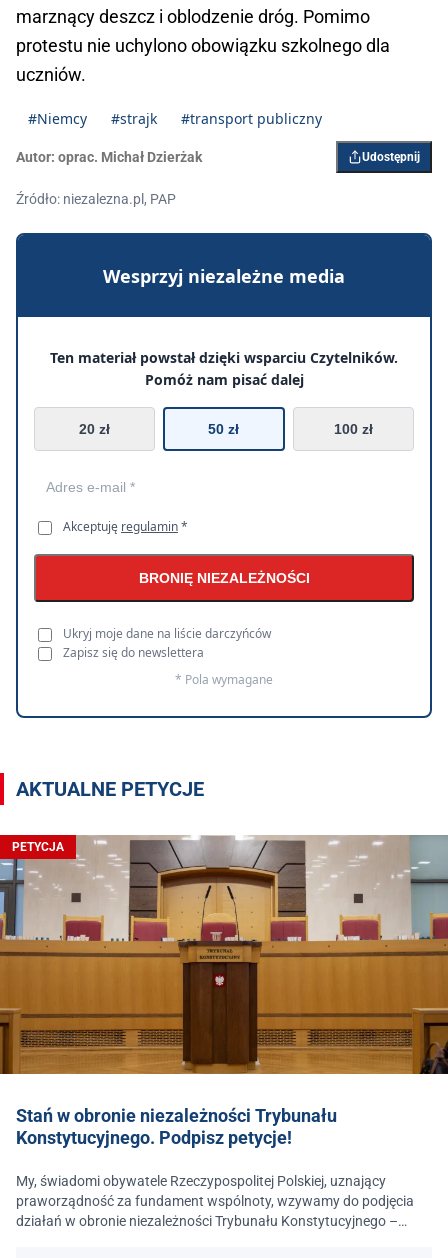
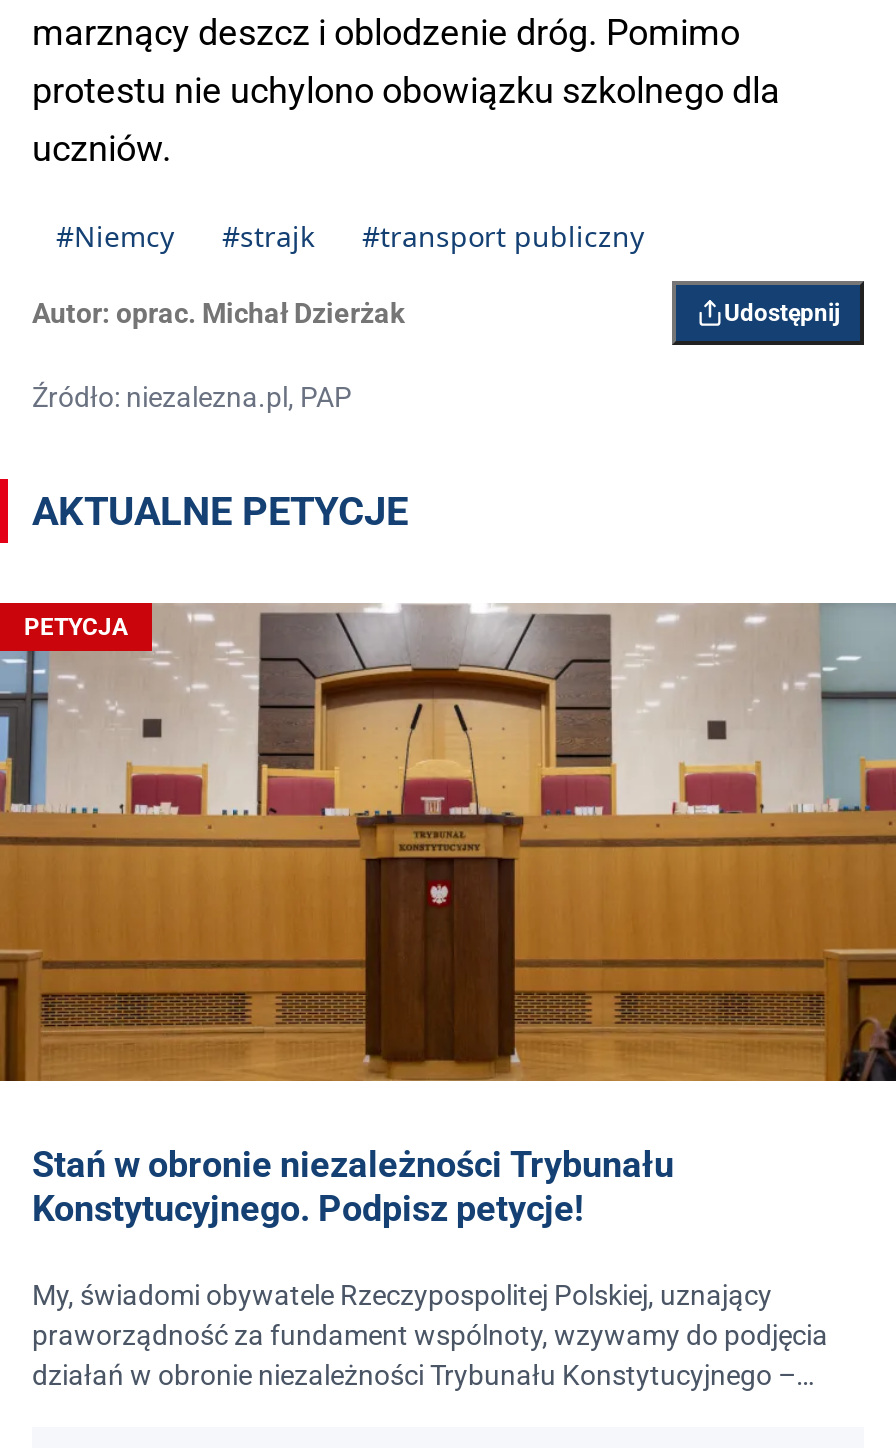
[15,232,433,719] [image] | Wesprzyj niezależne media | Ten materiał powstał dzięki wsparciu Czytelników. | Pomóż nam pisać dalej | 20 zł | 50 zł | 100 zł -> none
[63,518,309,688] Akceptuję regulamin * | BRONIĘ NIEZALEŻNOŚCI | Ukryj moje dane na liście darczyńców | Zapisz się do newslettera | * Pola wymagane -> none

